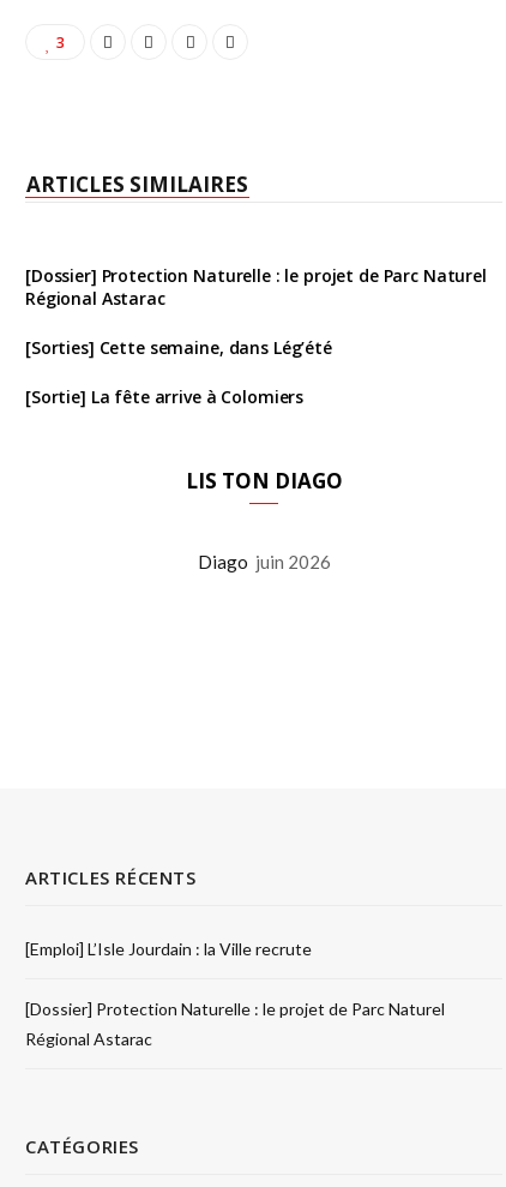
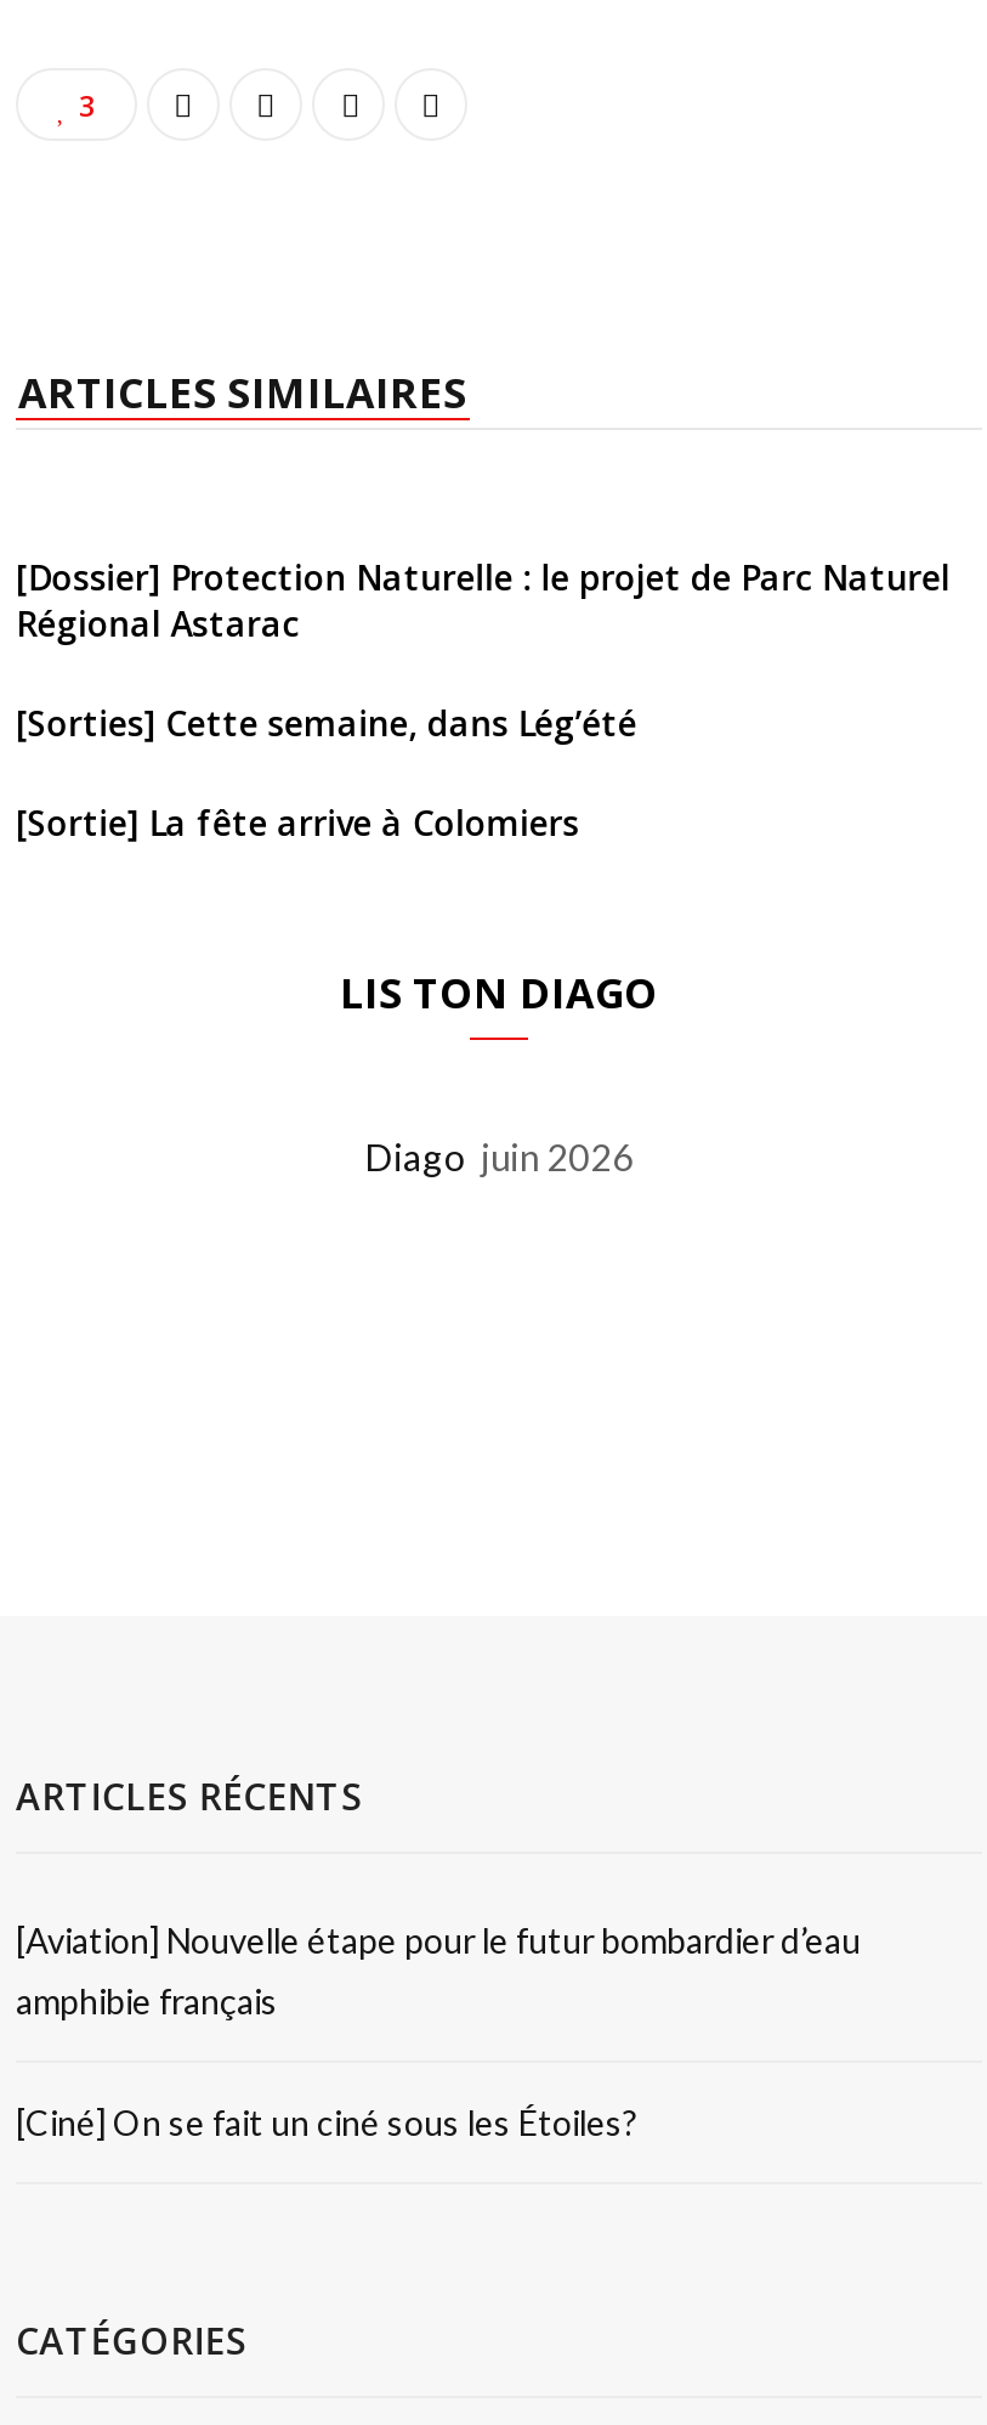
[25,939,312,959] [Emploi] L’Isle Jourdain : la Ville recrute -> [16,1920,861,1961] [Aviation] Nouvelle étape pour le futur bombardier d’eau
[25,999,445,1019] [Dossier] Protection Naturelle : le projet de Parc Naturel -> [16,1980,278,2022] amphibie français
[25,1029,152,1049] Régional Astarac -> [16,2102,637,2143] [Ciné] On se fait un ciné sous les Étoiles?

